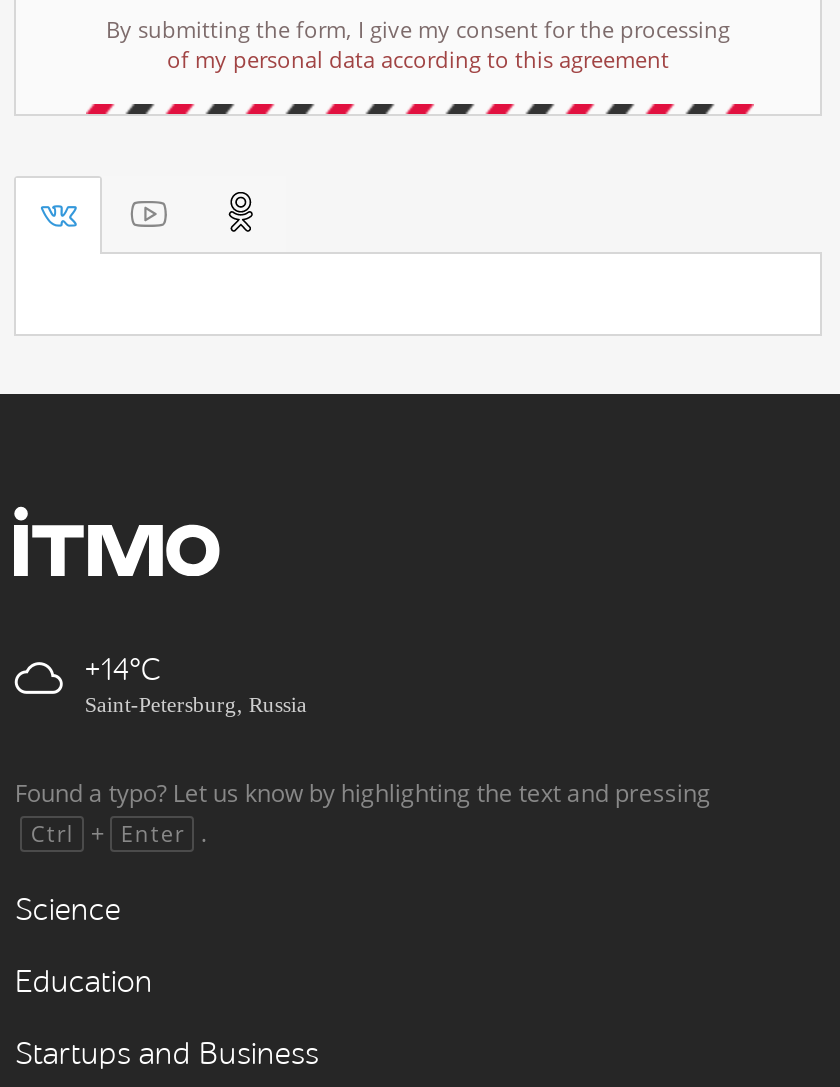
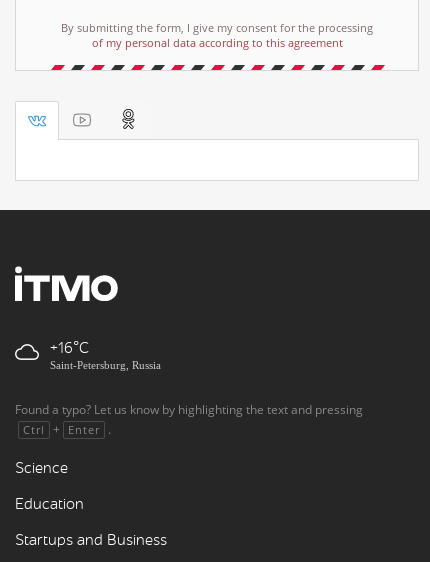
[85,652,129,690] +14 -> [50,339,73,358] +16

